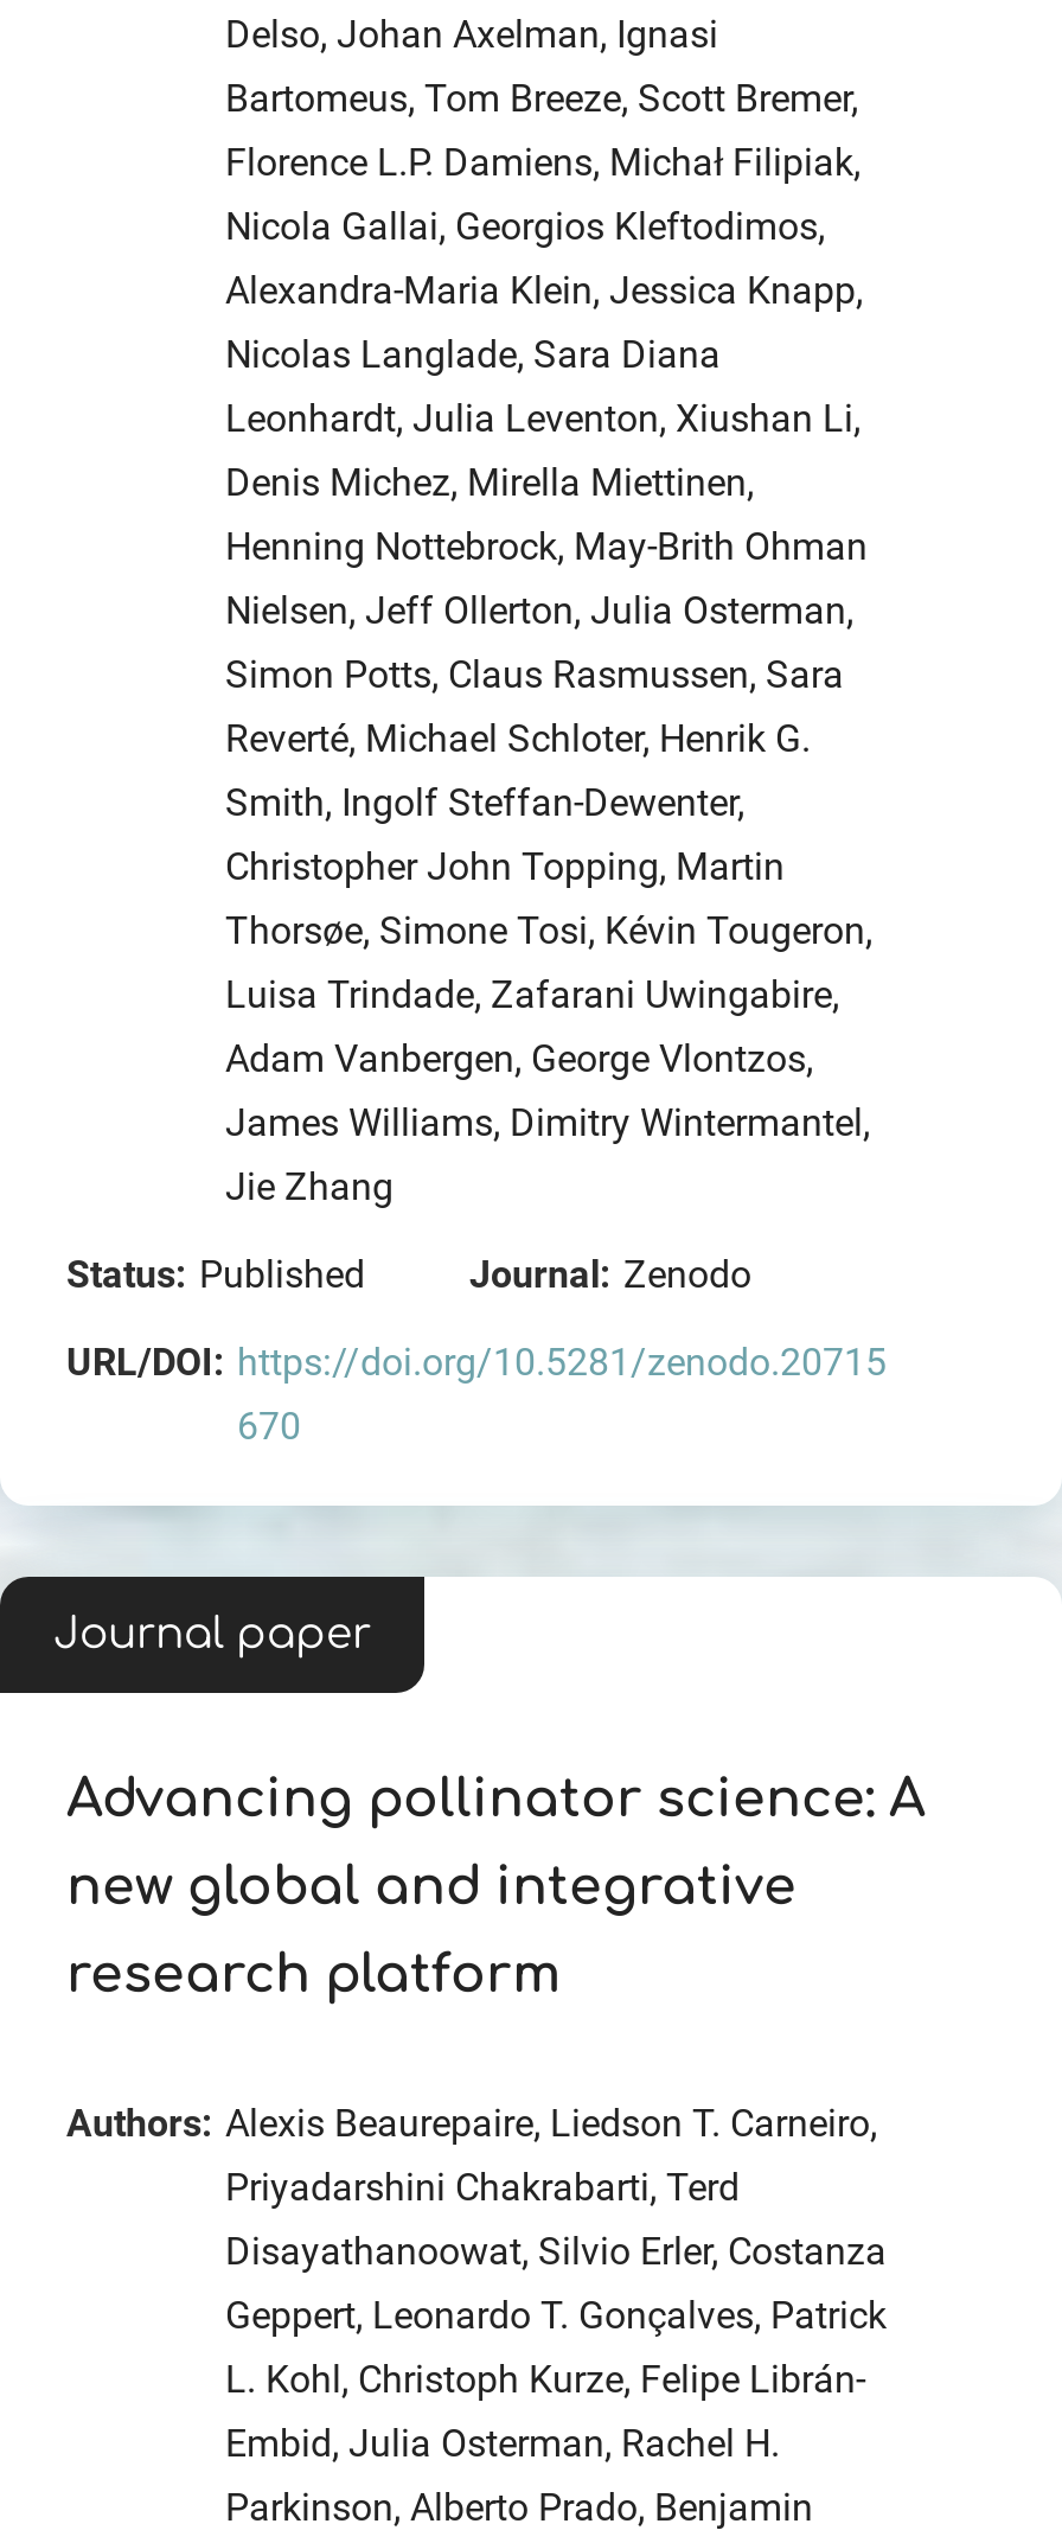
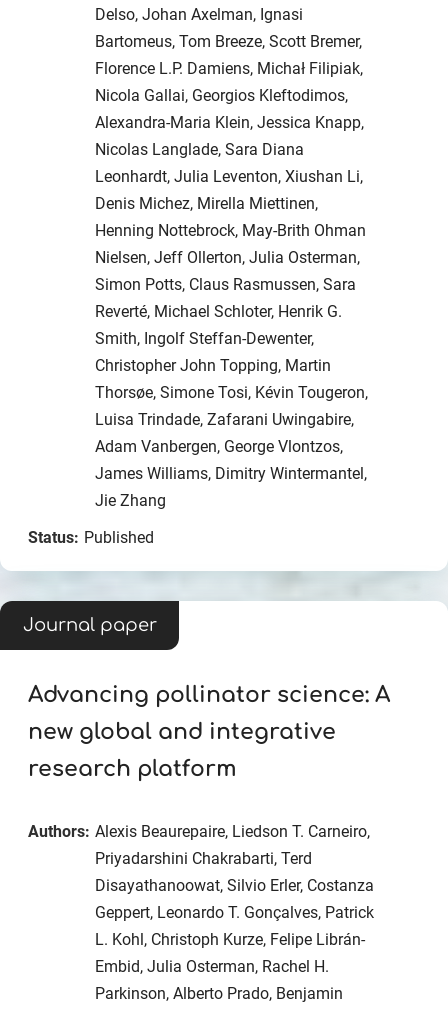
[66,1252,887,1449] Journal: Zenodo | URL/DOI: https://doi.org/10.5281/zenodo.20715 | 670 -> none

